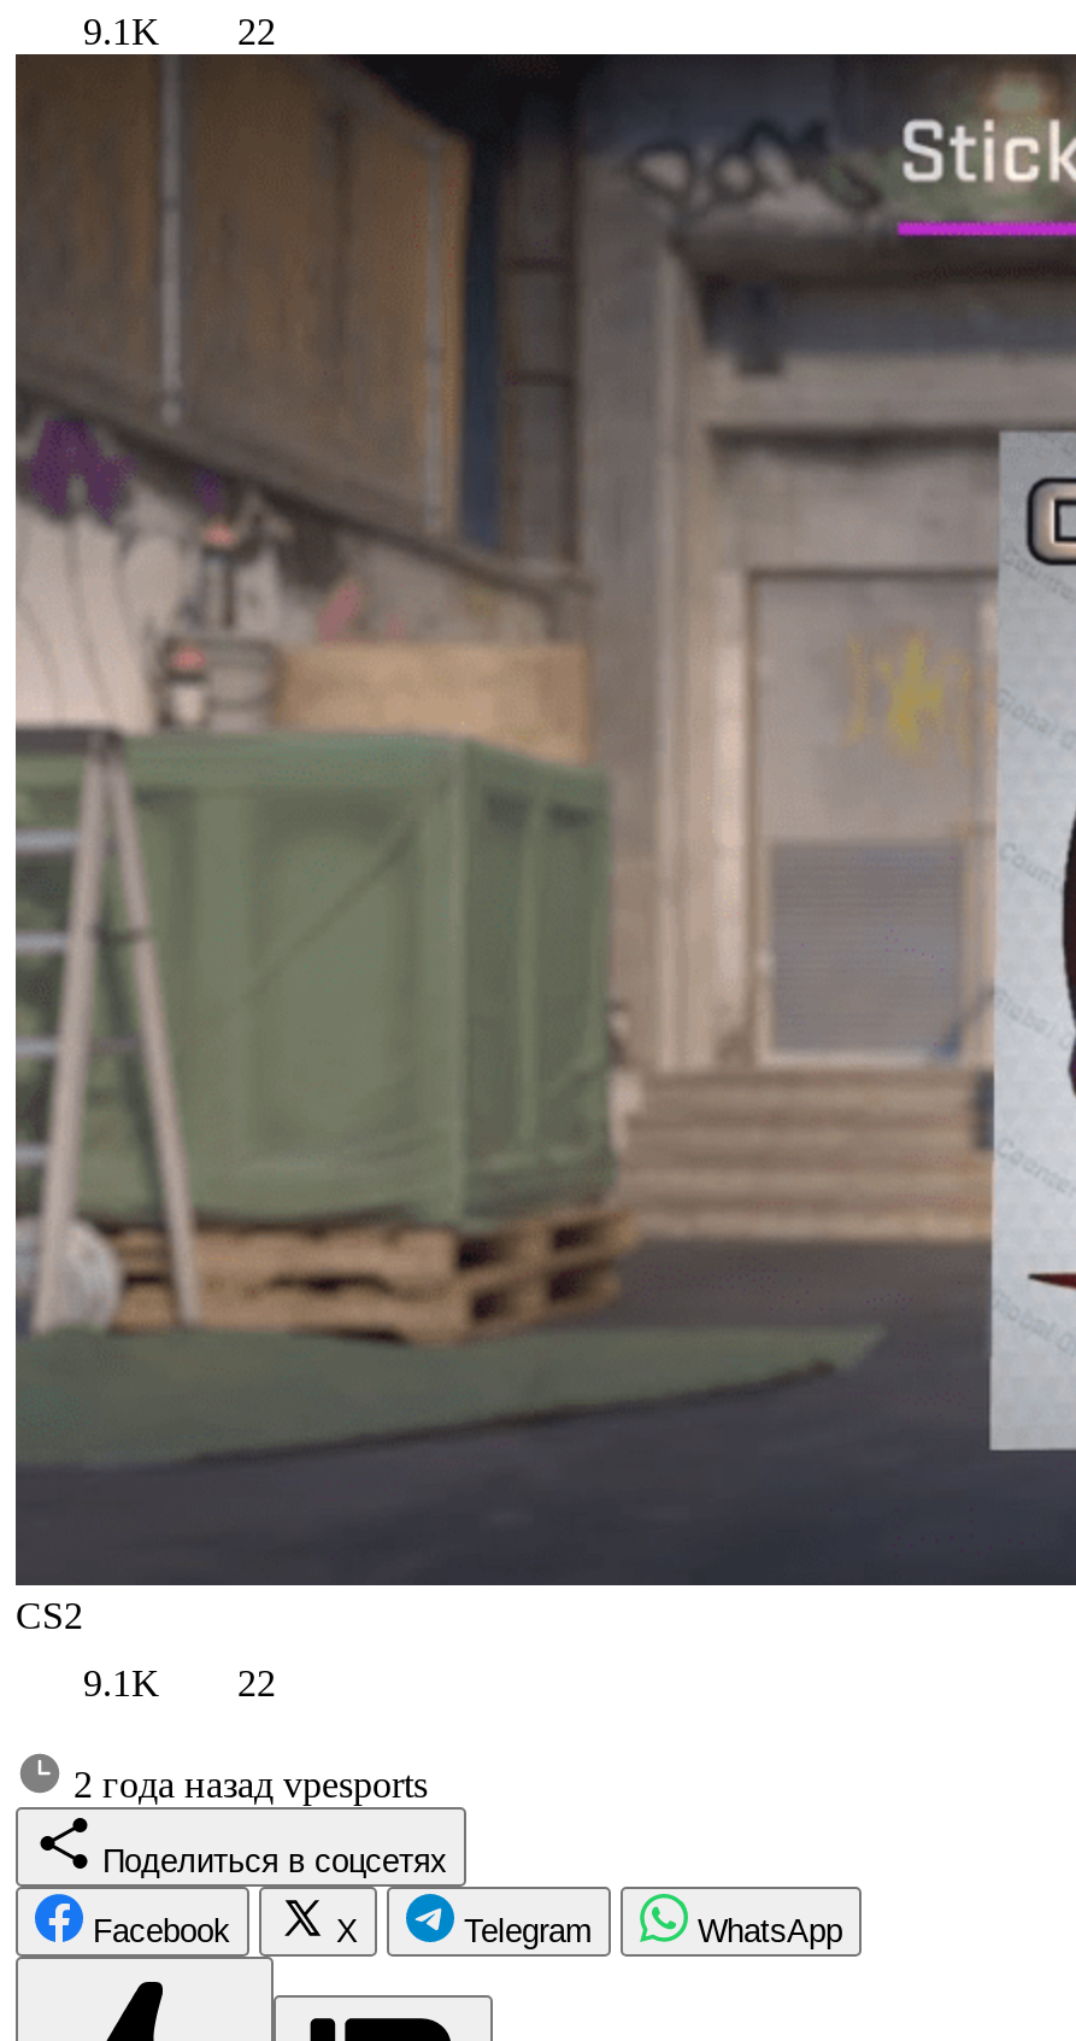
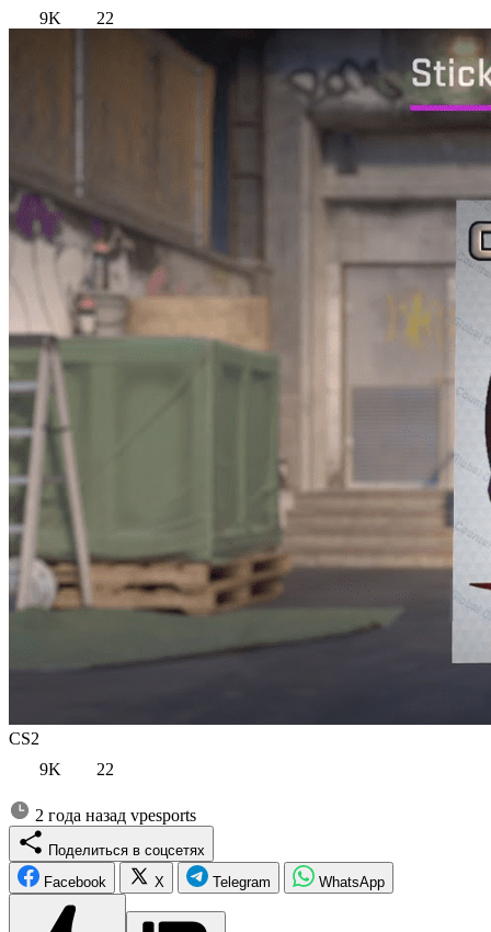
[74,10,276,51] 9.1K 22 -> [35,8,114,27] 9K 22
[74,1661,276,1702] 9.1K 22 -> [35,759,114,778] 9K 22

